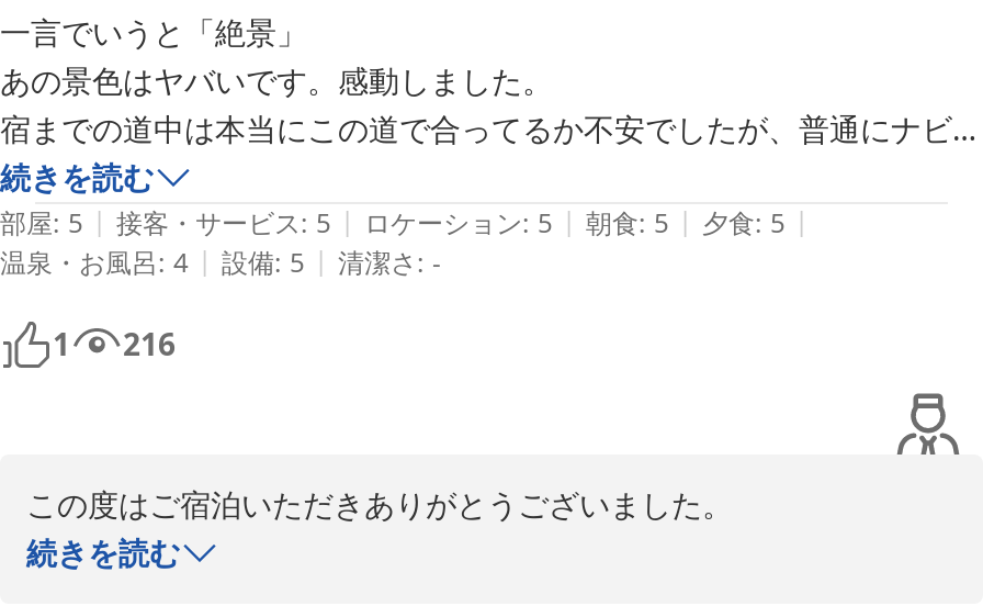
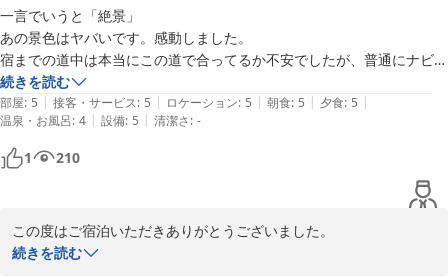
[53,323,176,364] 1 216 -> [24,148,80,167] 1 210

